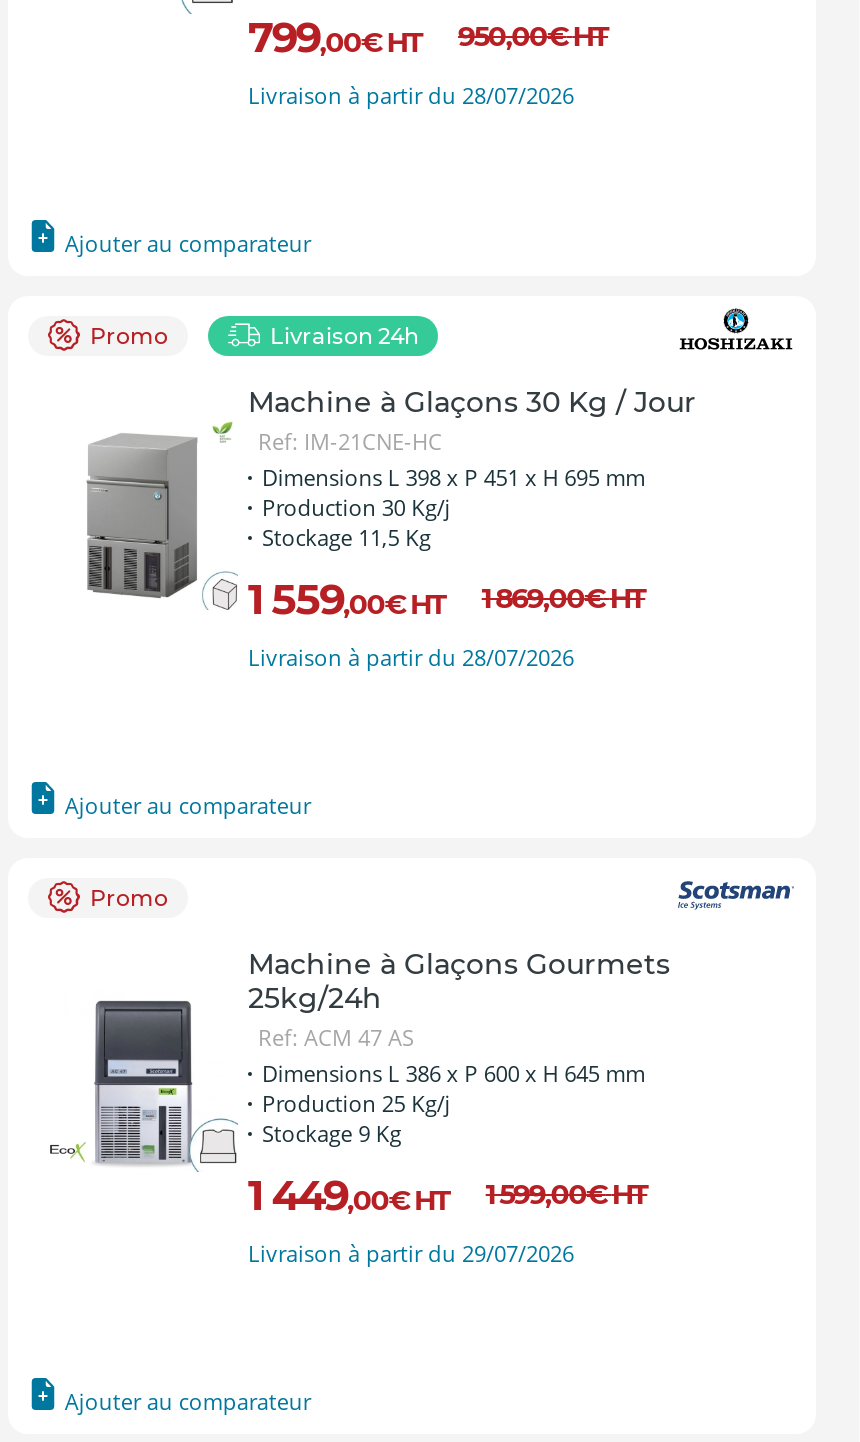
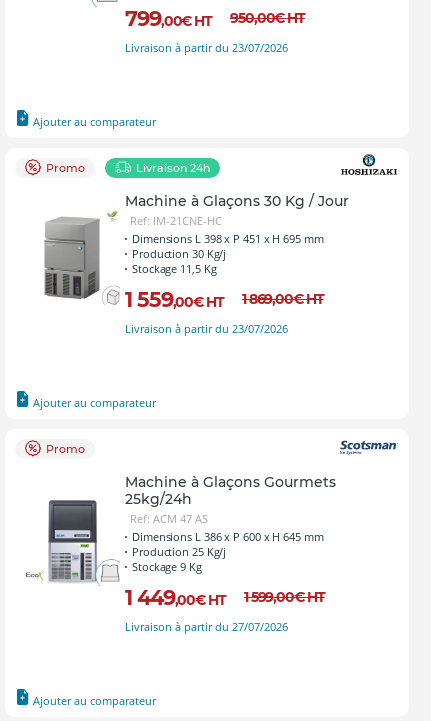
[248,80,574,110] Livraison à partir du 28/07/2026 -> [125,40,288,55] Livraison à partir du 23/07/2026
[248,642,574,672] Livraison à partir du 28/07/2026 -> [125,321,288,336] Livraison à partir du 23/07/2026
[248,1238,574,1268] Livraison à partir du 29/07/2026 -> [125,619,288,634] Livraison à partir du 27/07/2026

